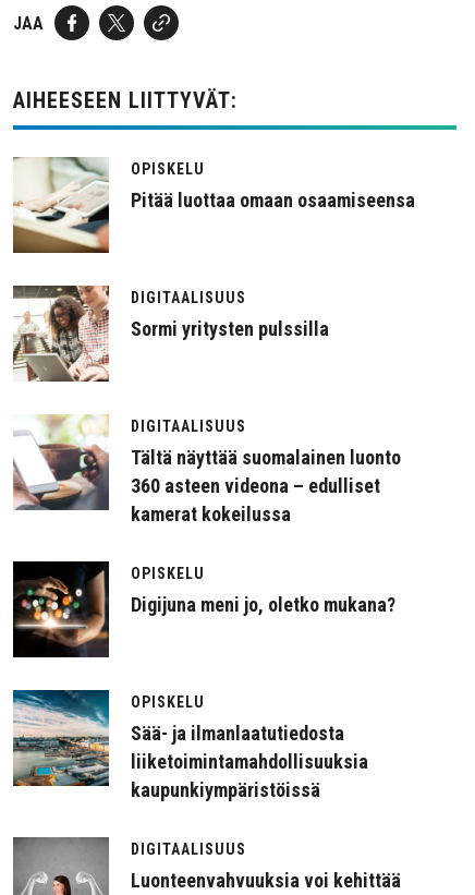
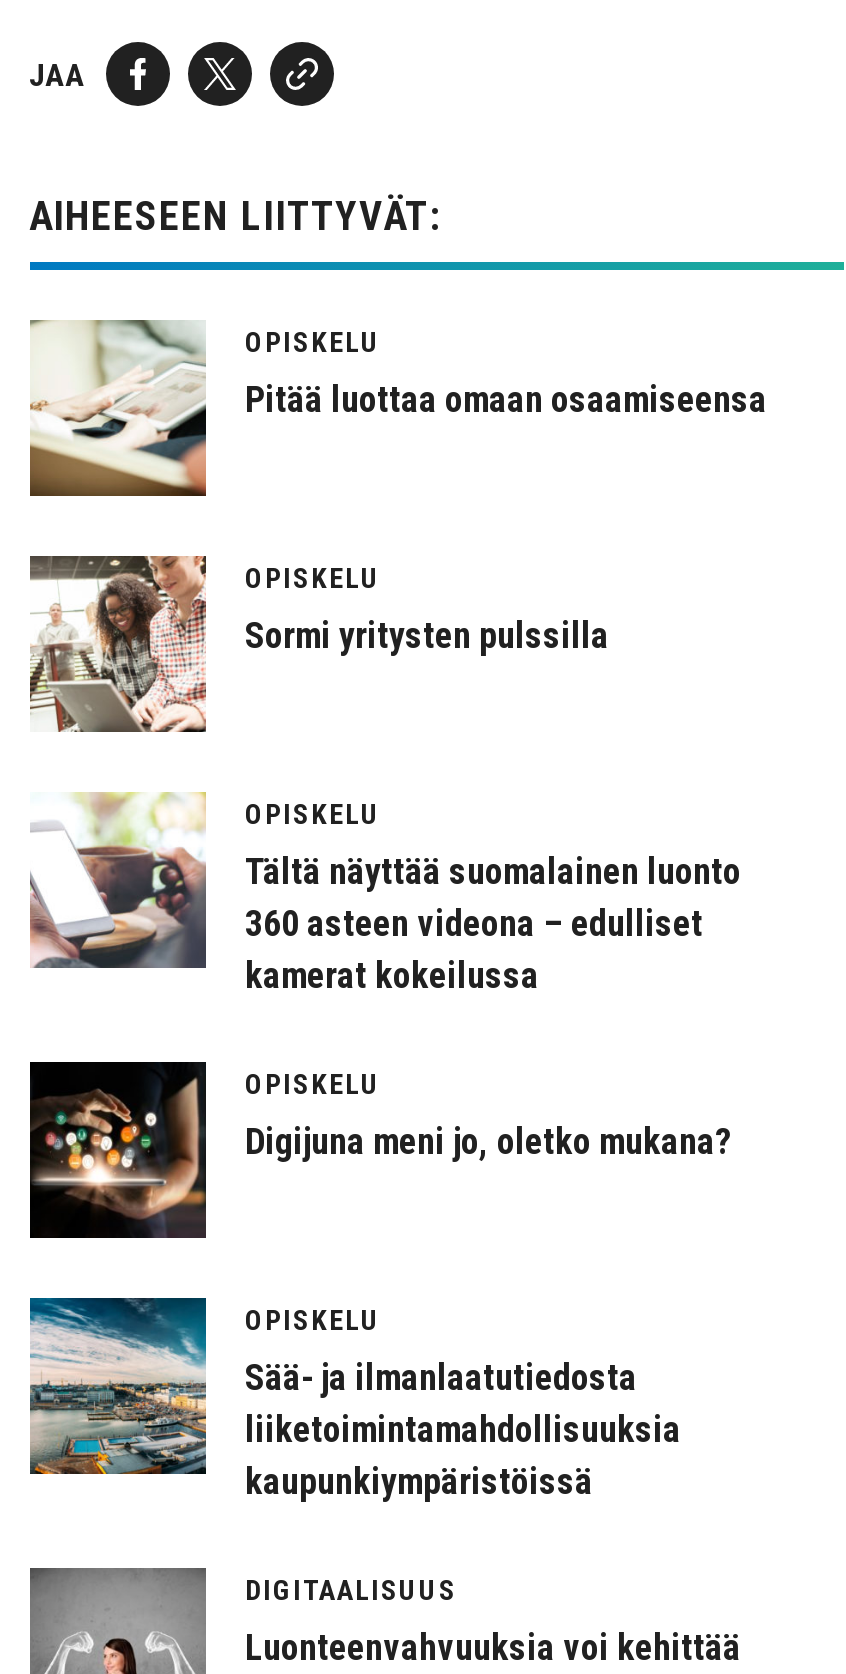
[130,289,246,306] DIGITAALISUUS -> [245,562,381,594] OPISKELU
[130,417,246,435] DIGITAALISUUS -> [245,798,381,830] OPISKELU

